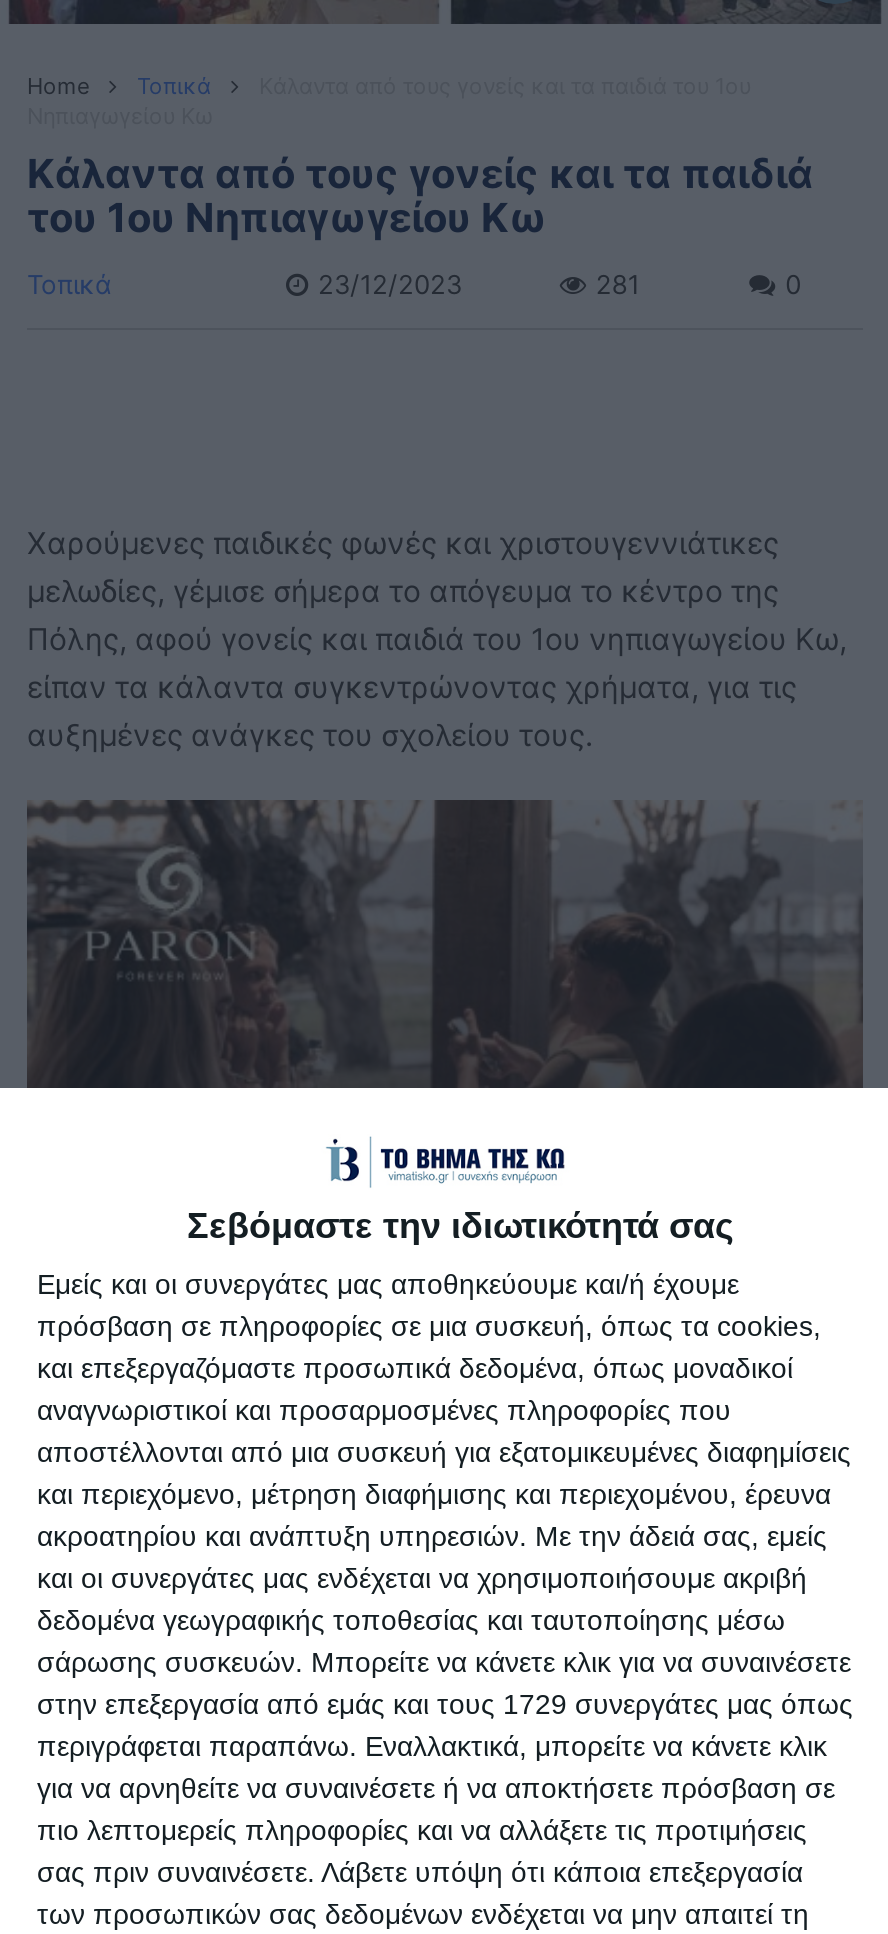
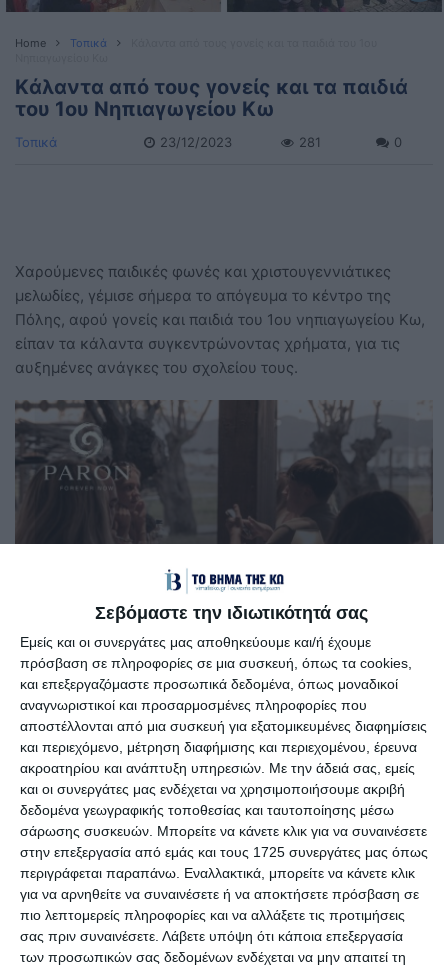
[37,1688,853,1720] στην επεξεργασία από εμάς και τους 1729 συνεργάτες μας όπως -> [20,844,428,860] στην επεξεργασία από εμάς και τους 1725 συνεργάτες μας όπως

